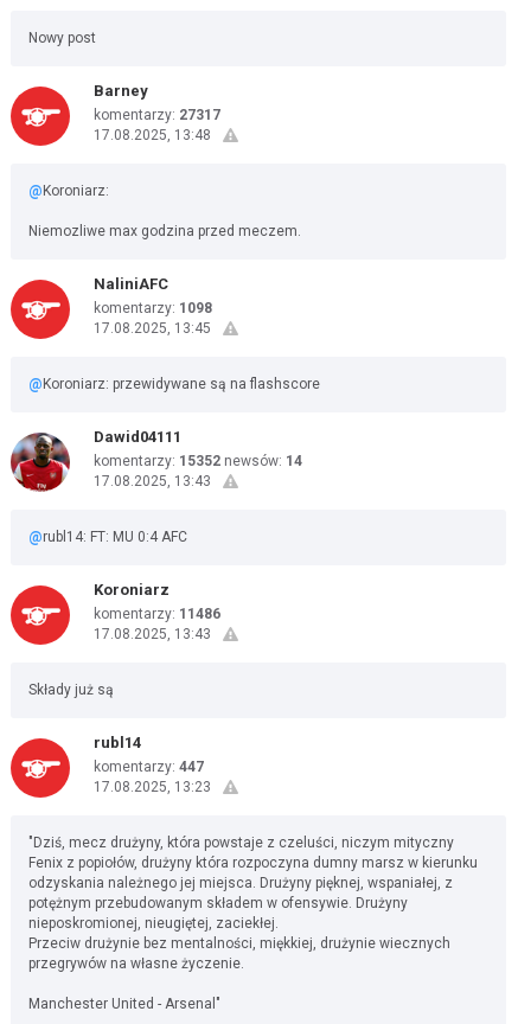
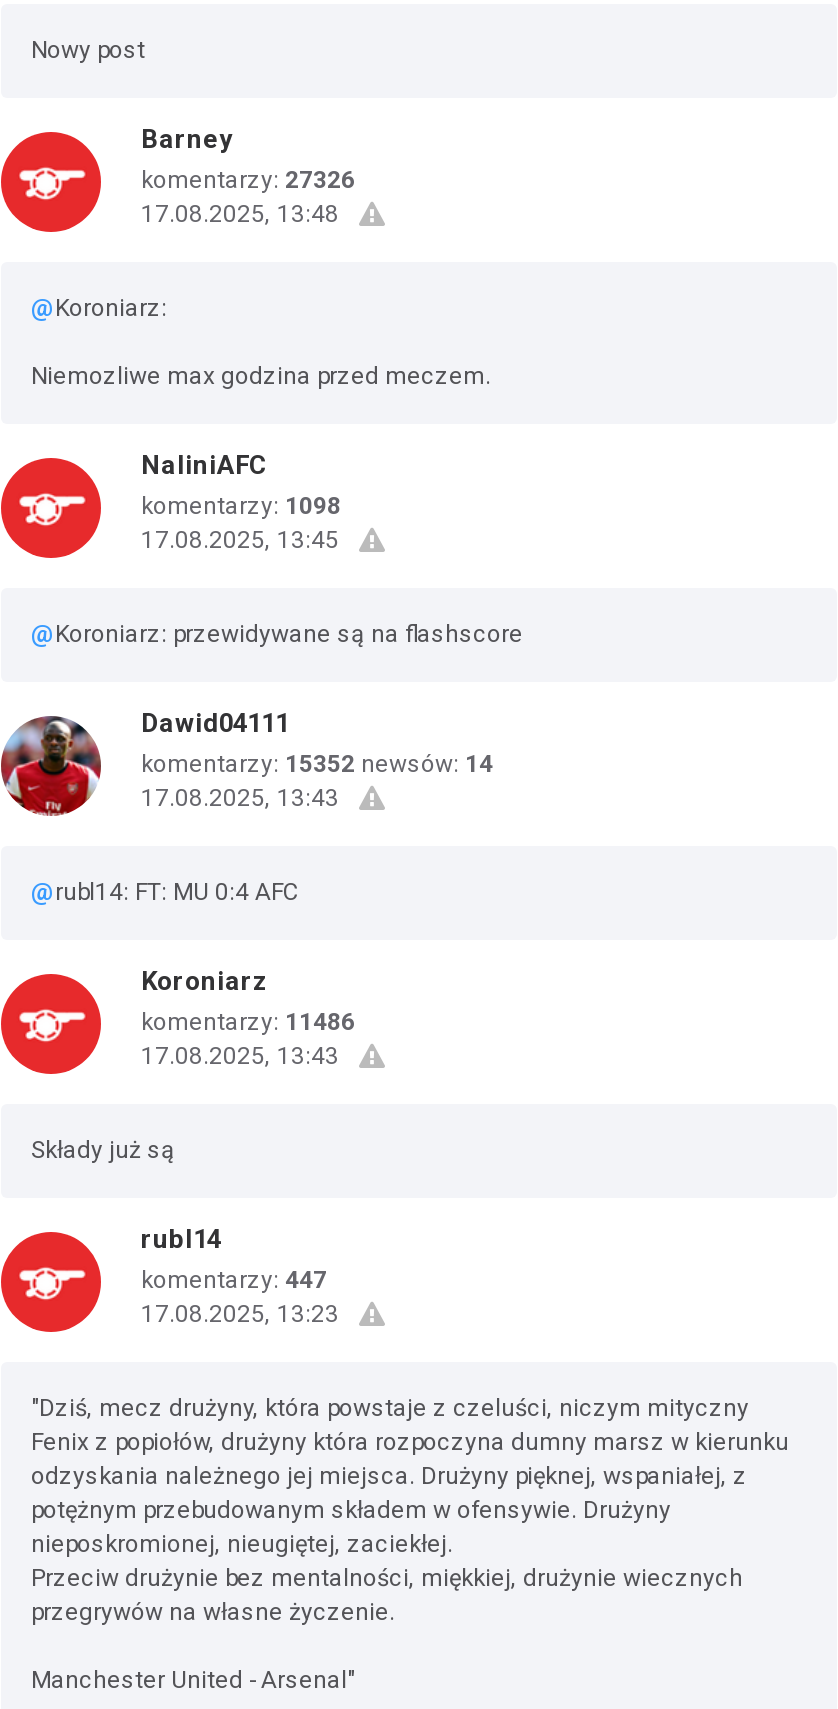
[94,107,220,123] komentarzy: 27317 -> [141,166,355,194] komentarzy: 27326

